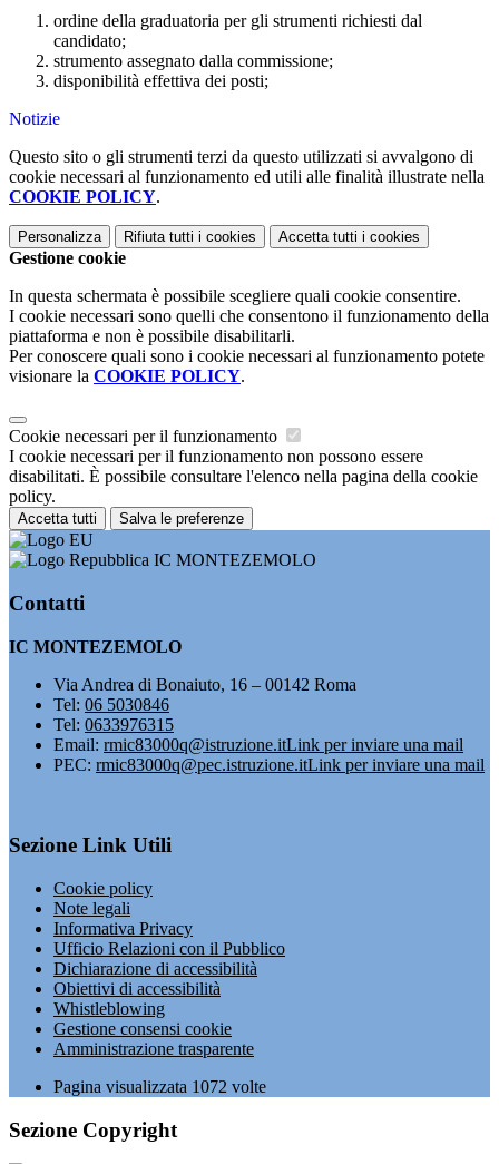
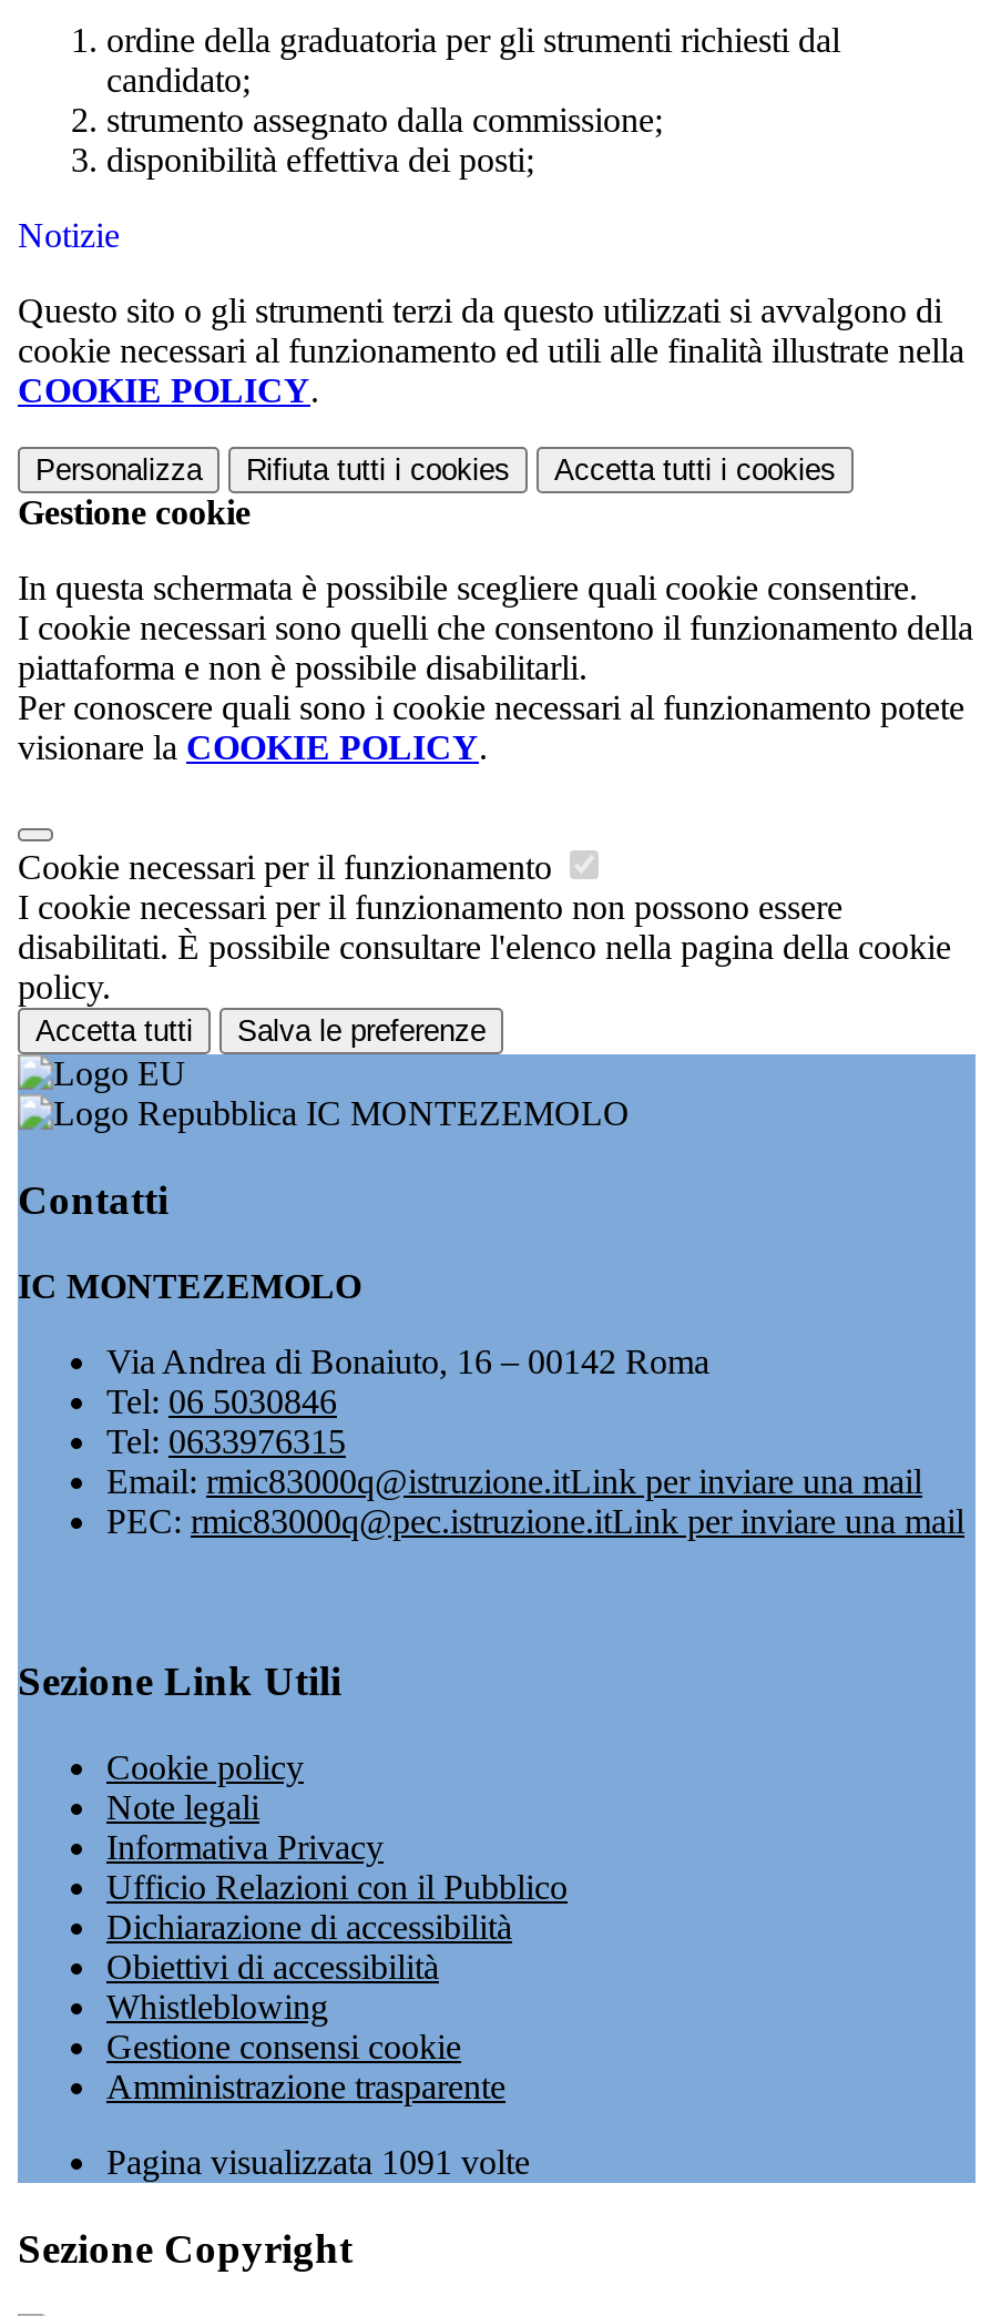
[53,1077,266,1096] Pagina visualizzata 1072 volte -> [106,2143,530,2181] Pagina visualizzata 1091 volte

